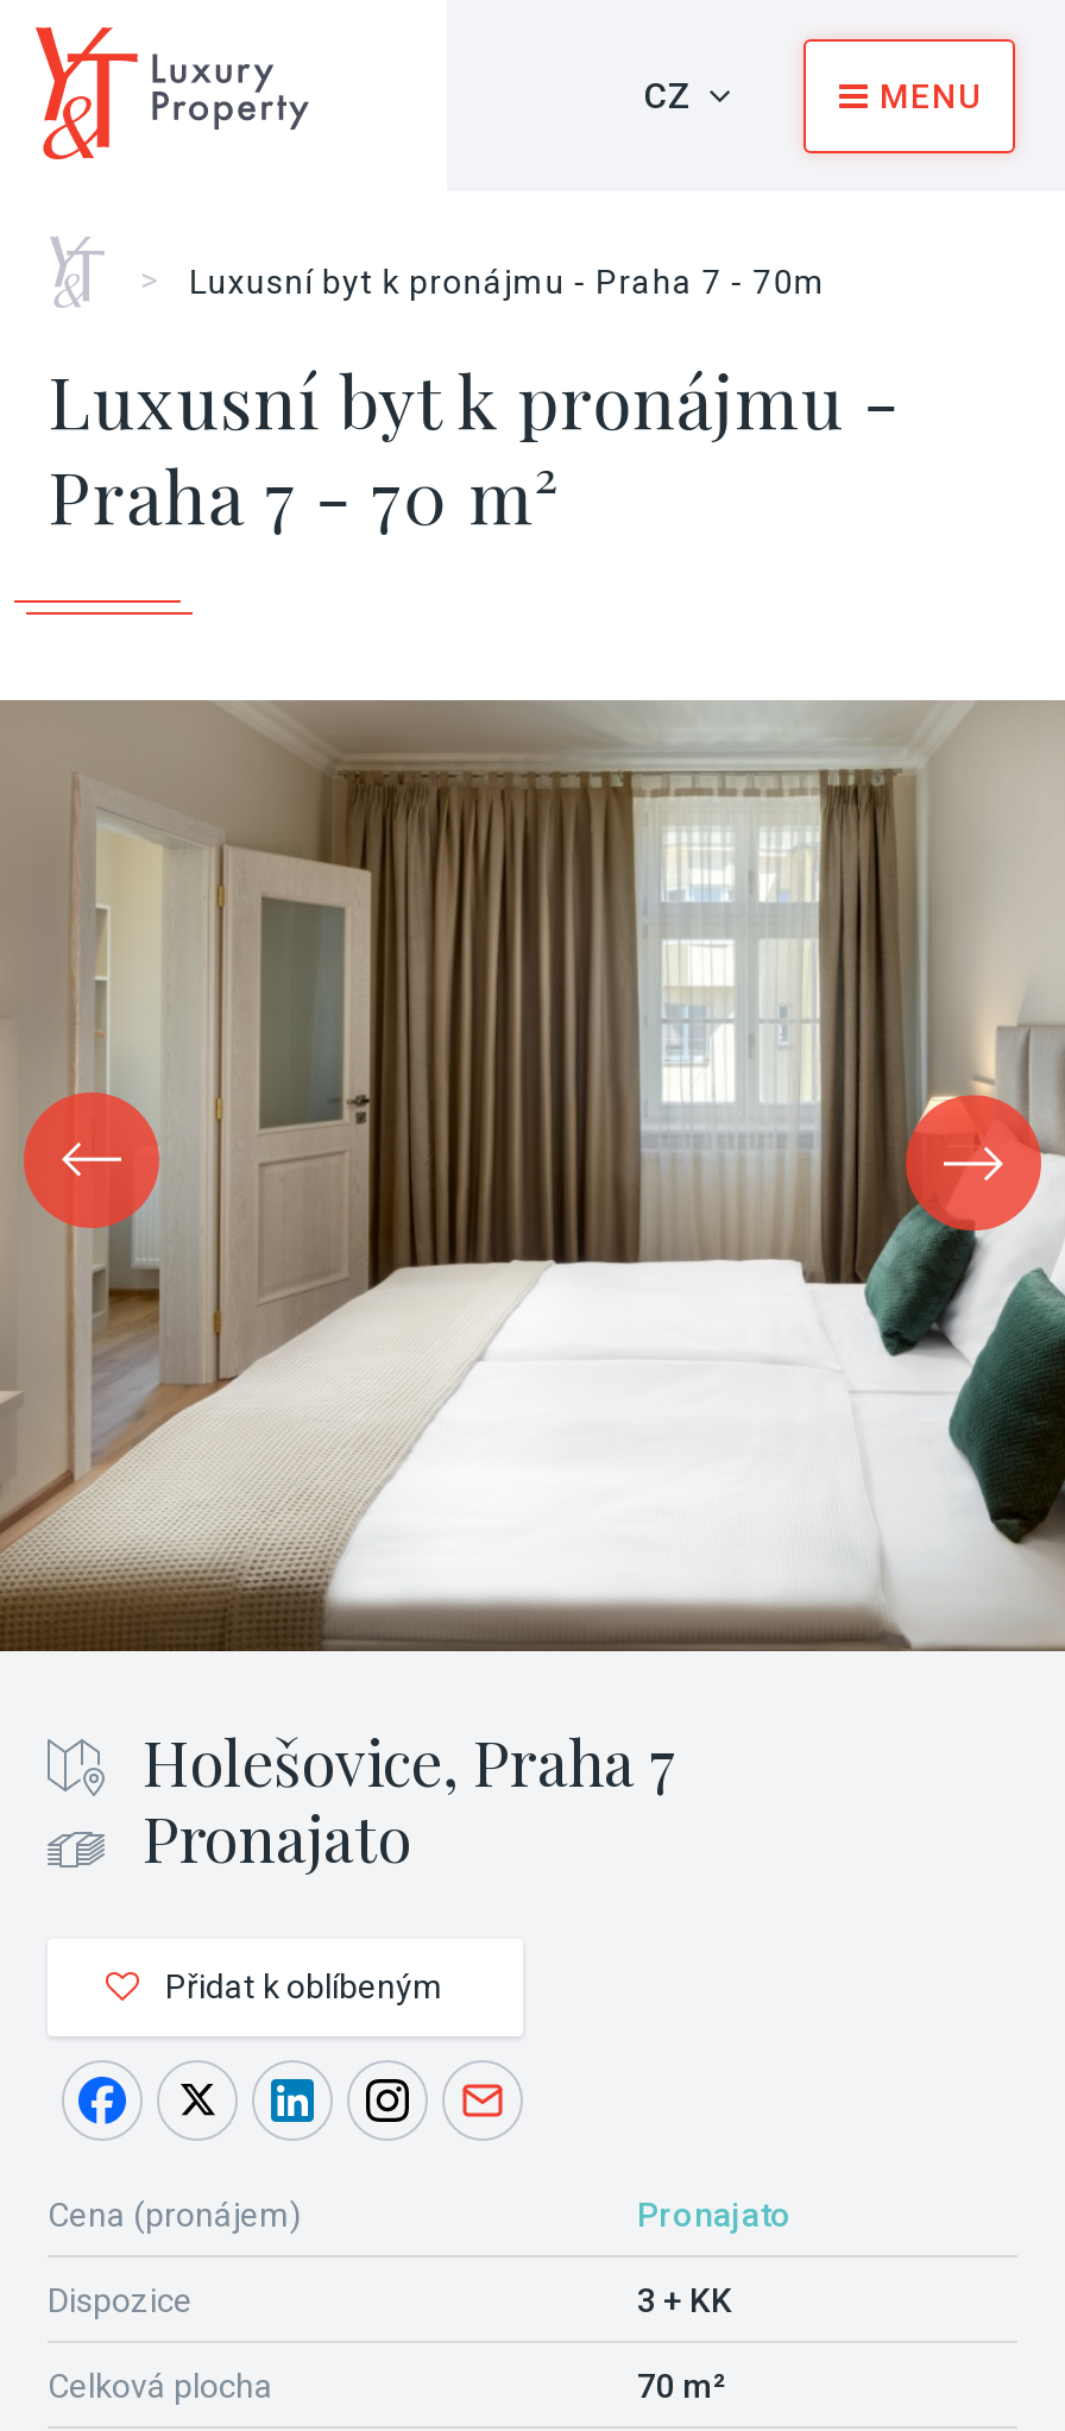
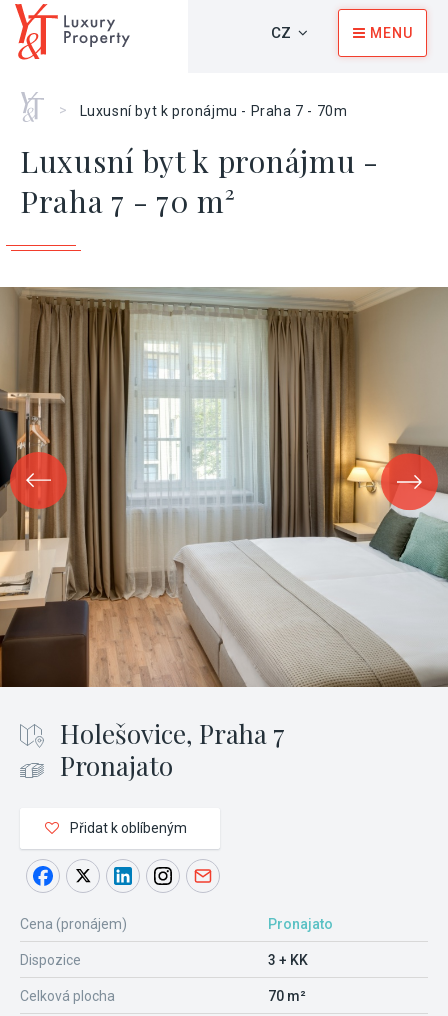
[7,700,1058,1654] [image] -> [3,287,445,688] [image]

